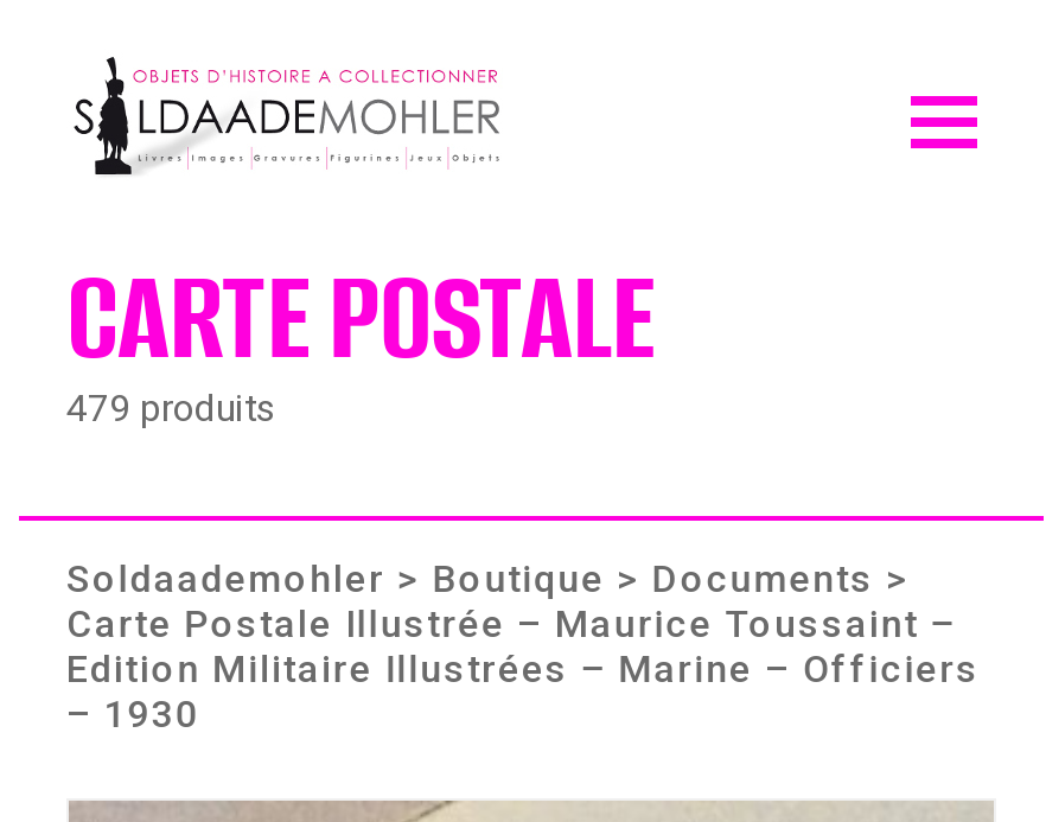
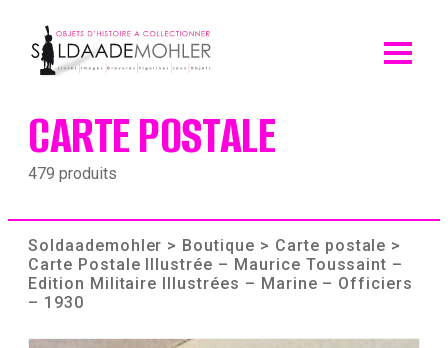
[66,556,910,601] Soldaademohler > Boutique > Documents > -> [28,236,401,255] Soldaademohler > Boutique > Carte postale >

